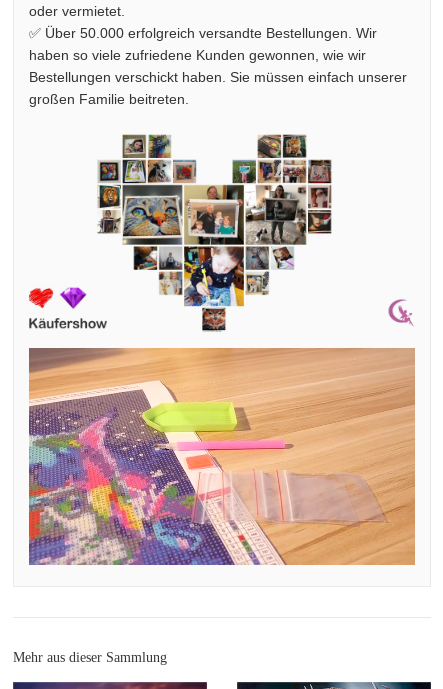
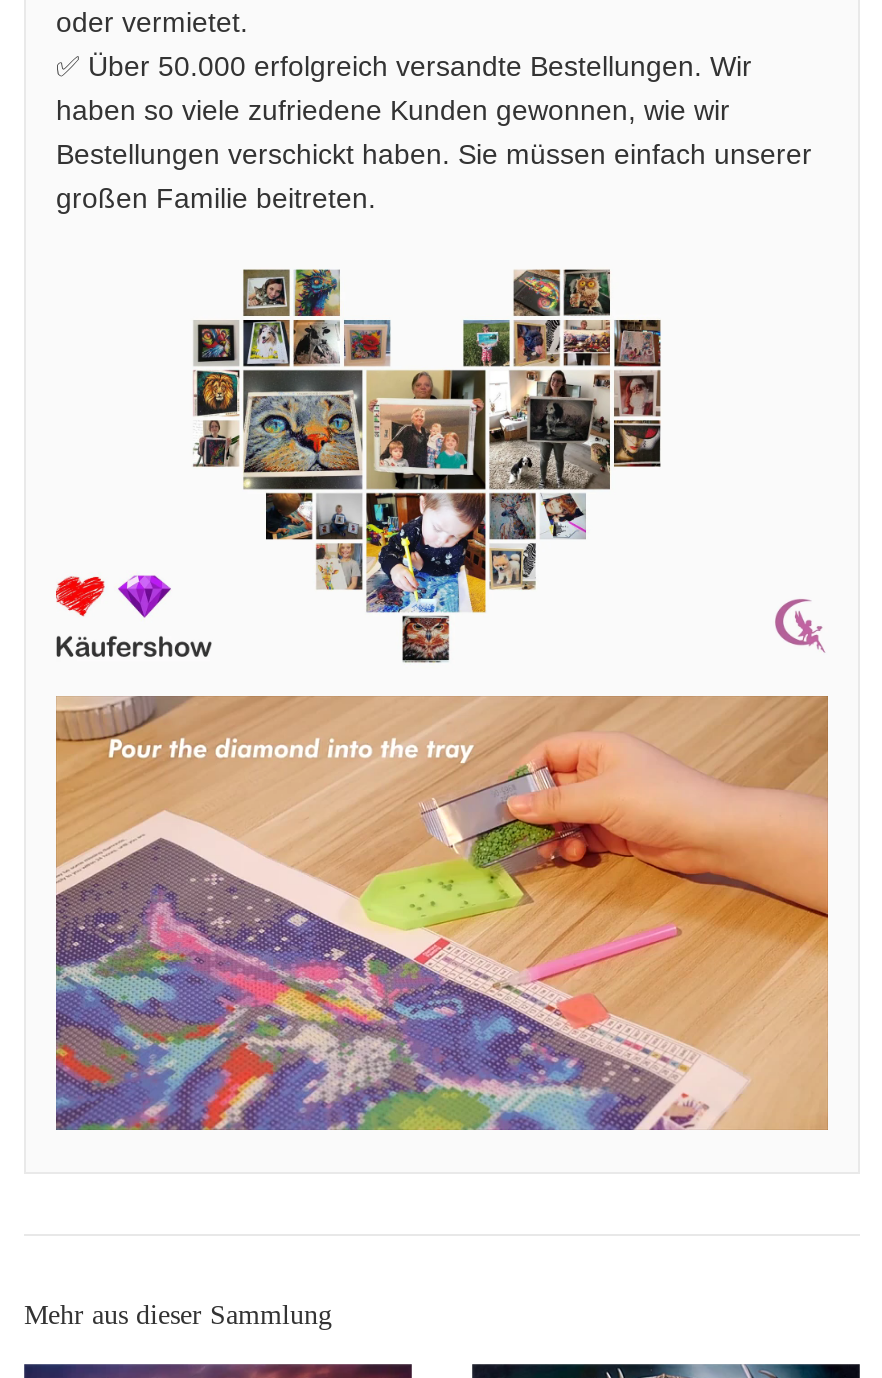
[28,348,415,566] [image] -> [54,696,830,1132] [image]

